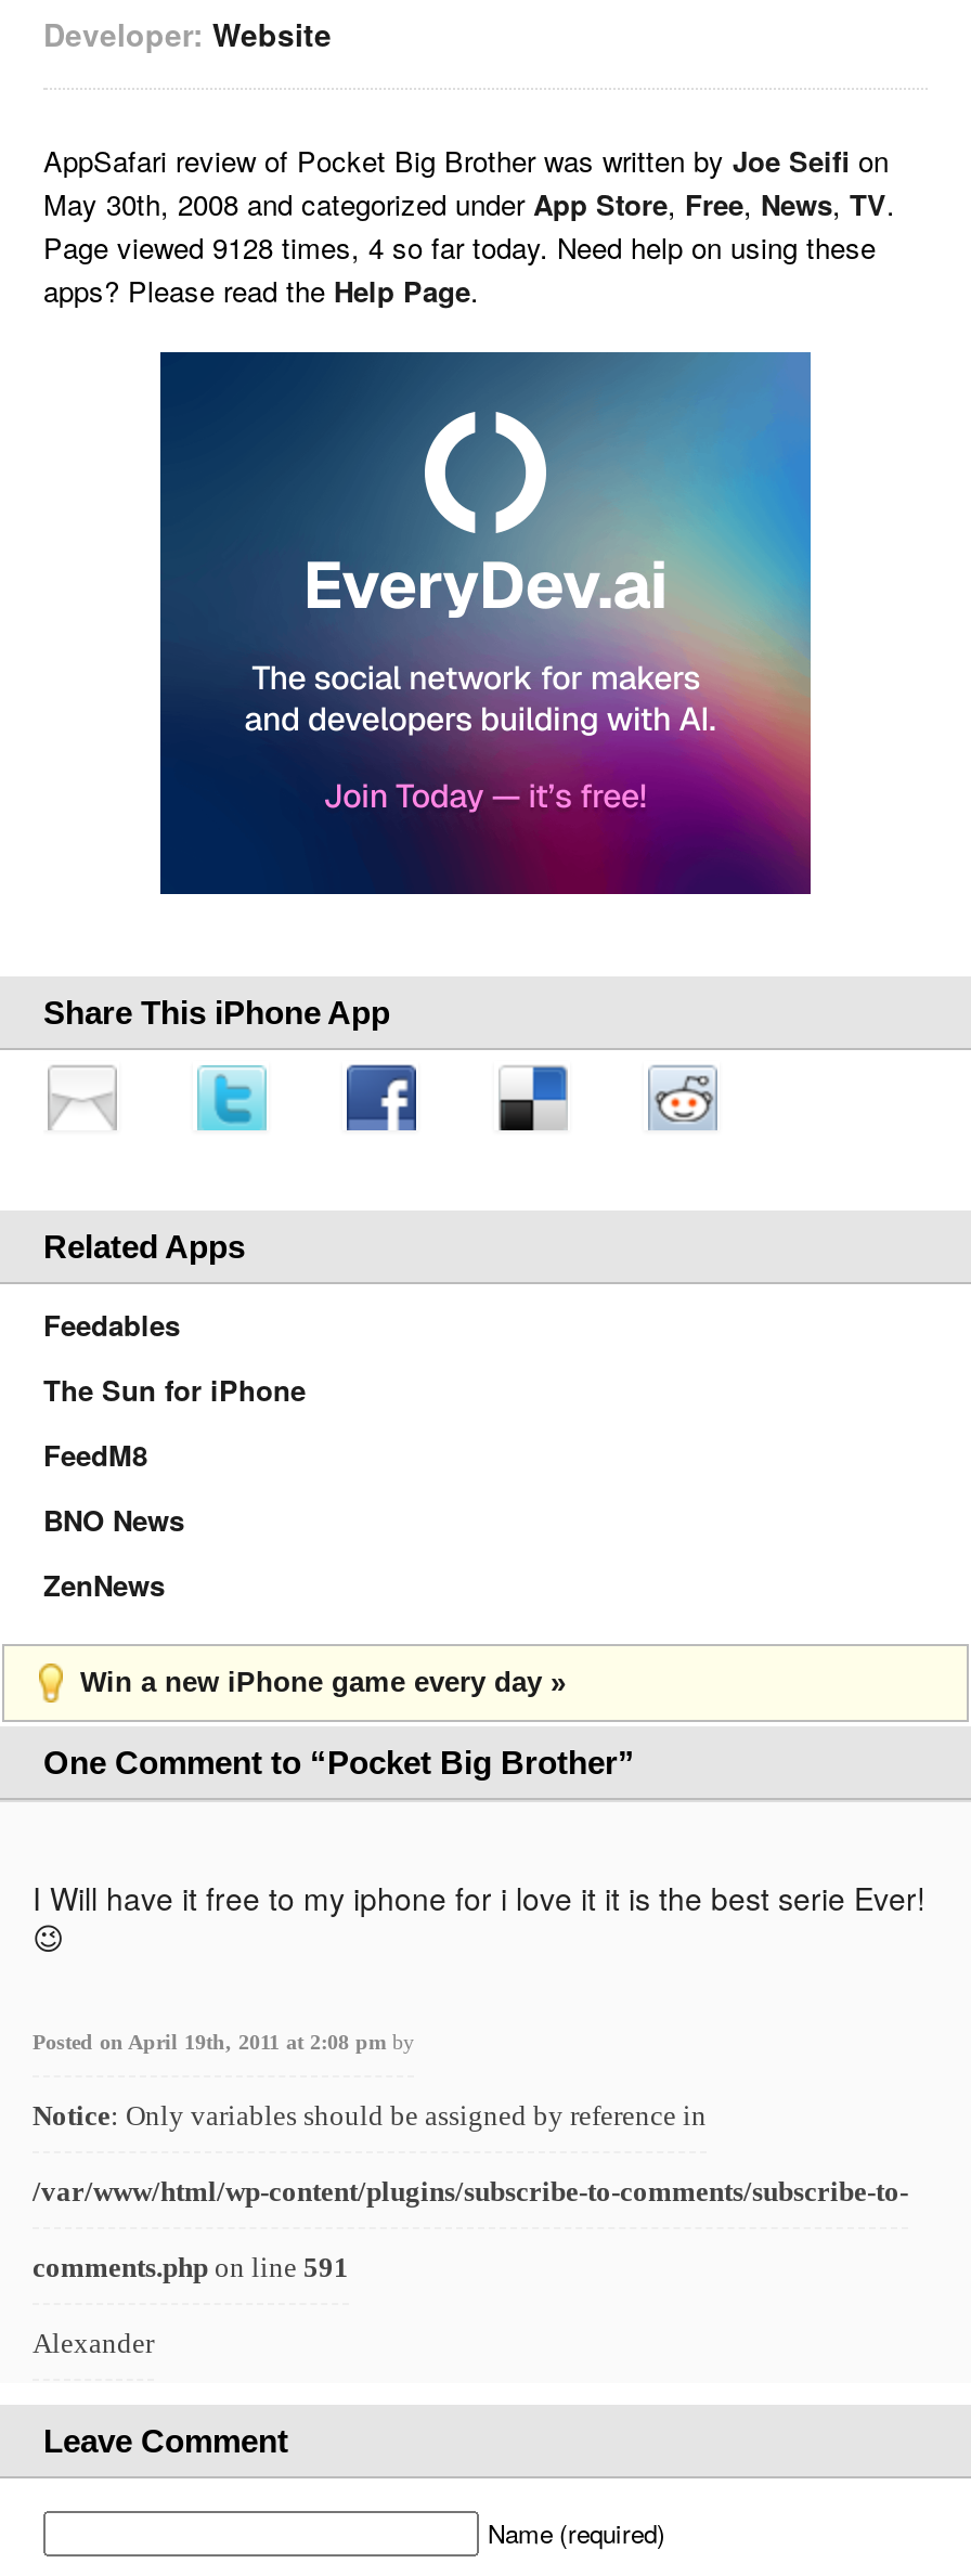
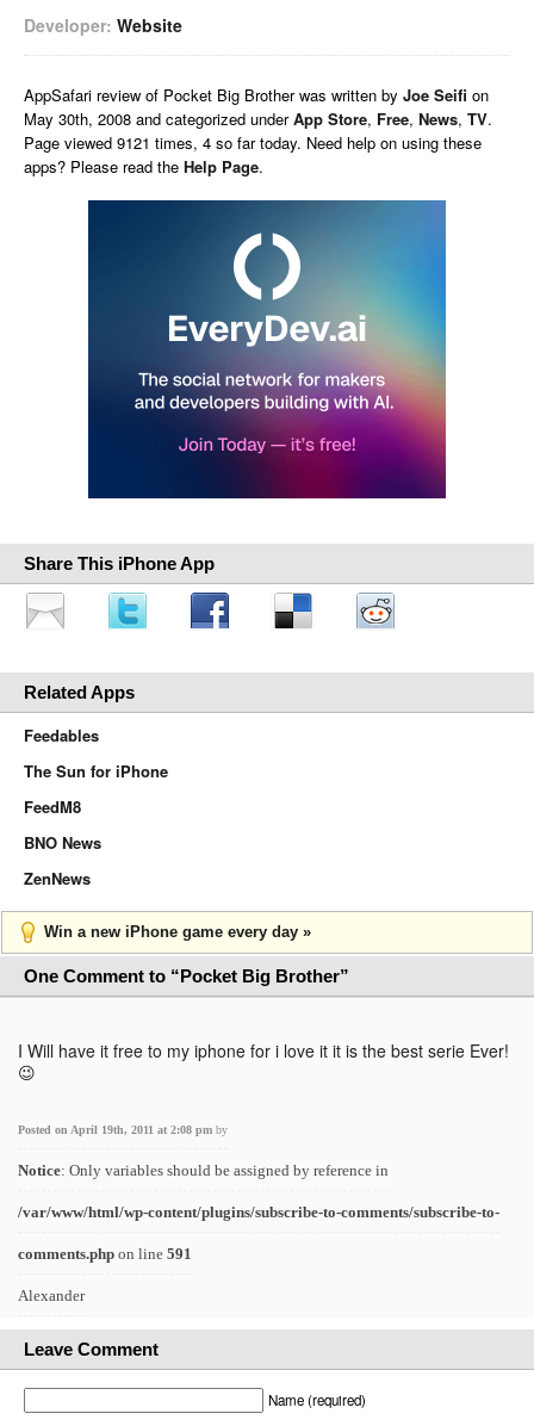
[43,226,876,268] Page viewed 9128 times, 4 so far today. Need help on using these -> [24,131,482,154] Page viewed 9121 times, 4 so far today. Need help on using these

